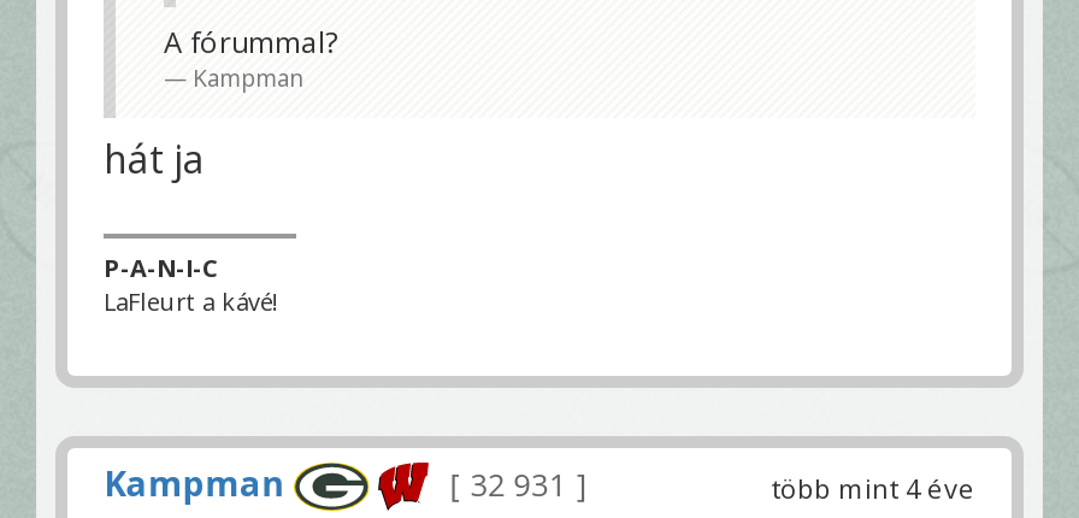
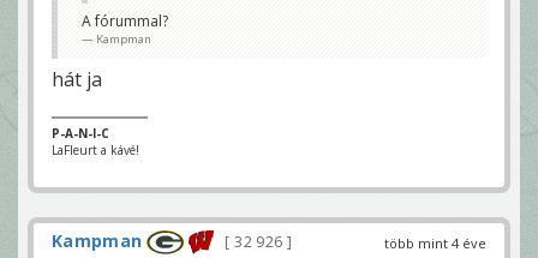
[463,464,574,505] 32 931 -> [231,231,286,252] 32 926

